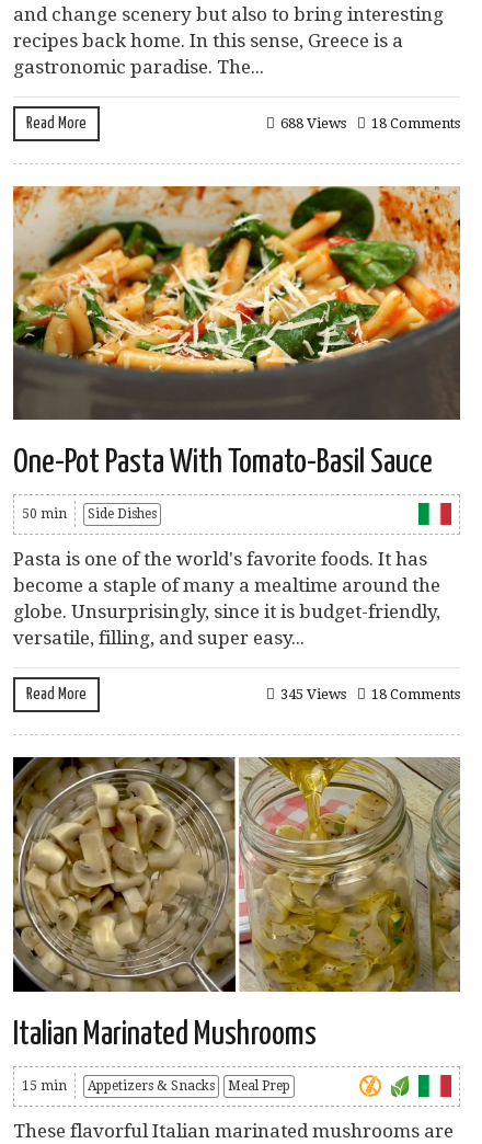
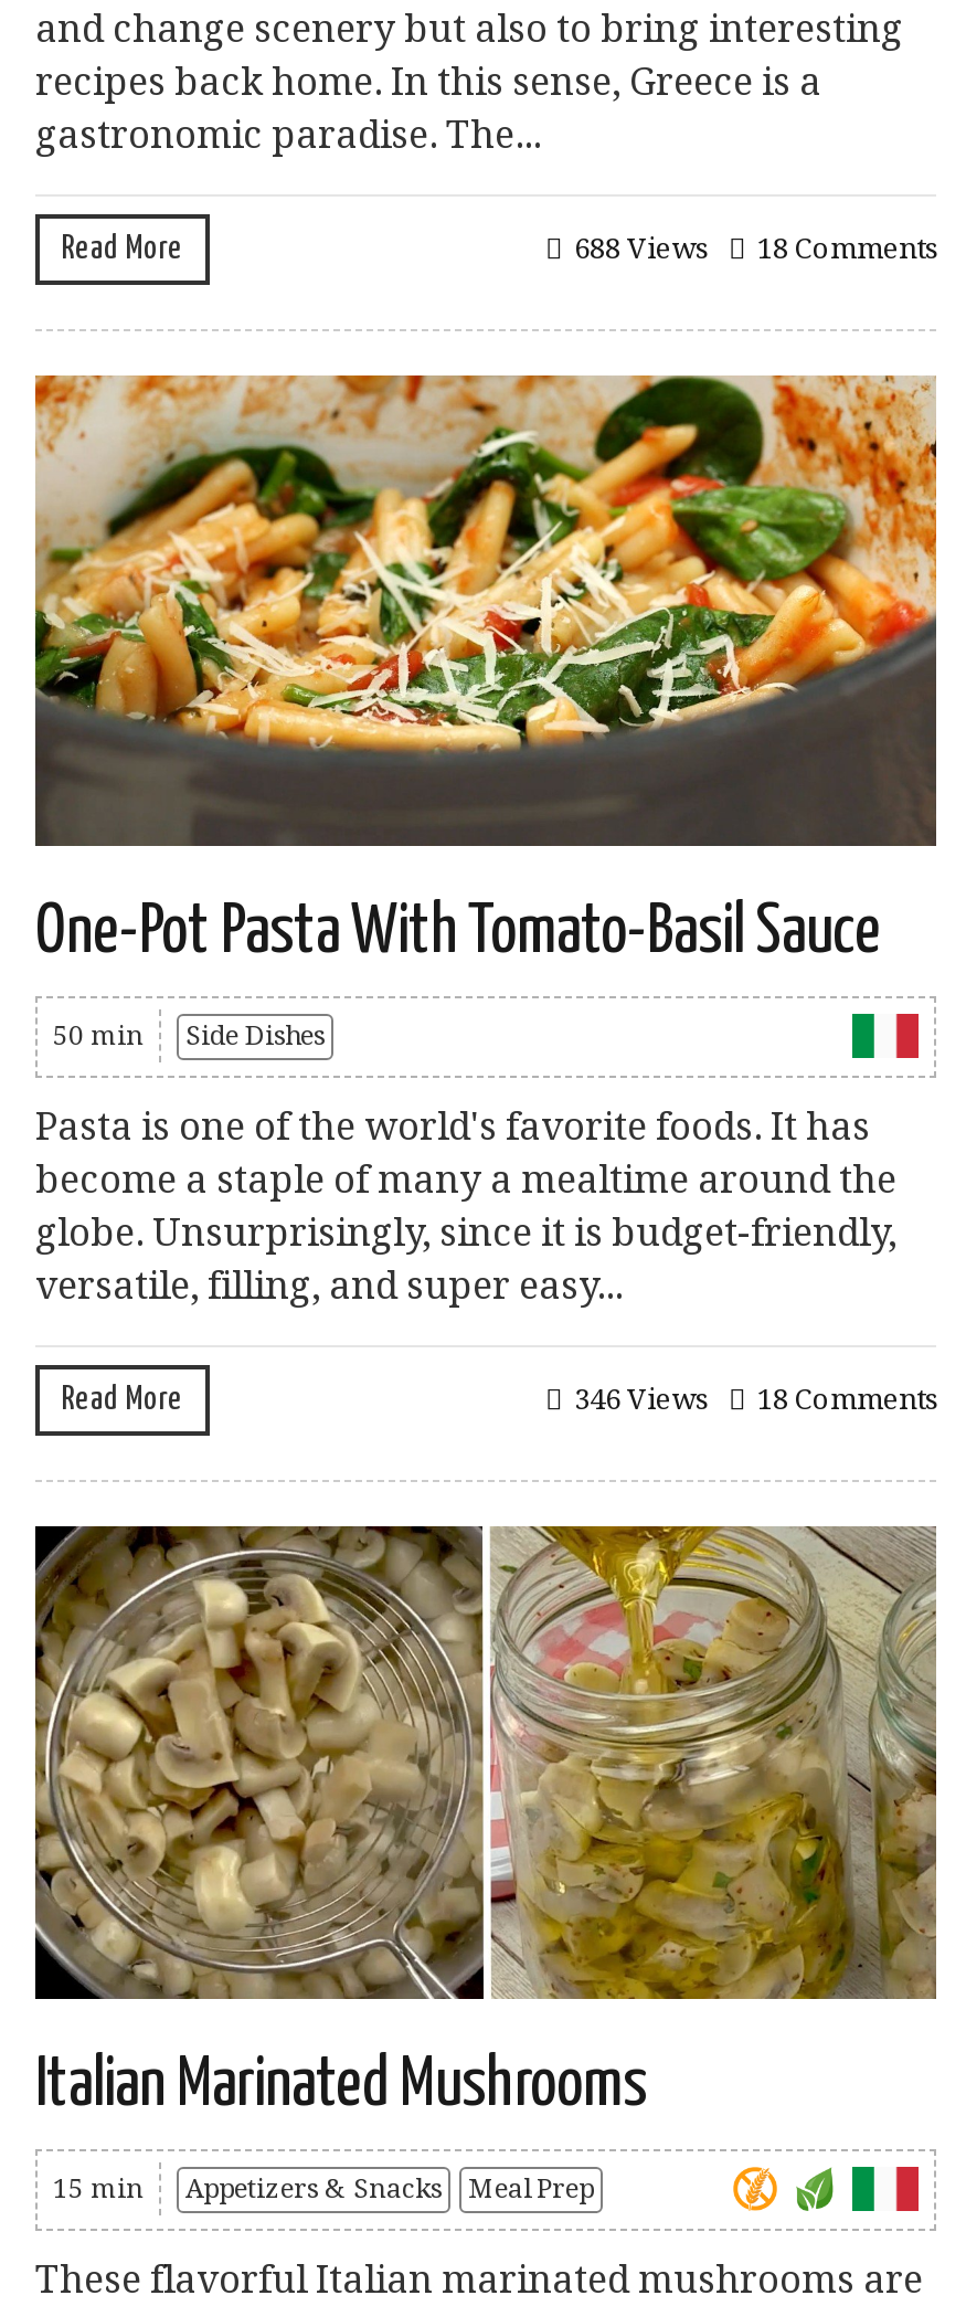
[280,686,460,702] 345 Views 18 Comments -> [574,1383,936,1416] 346 Views 18 Comments

